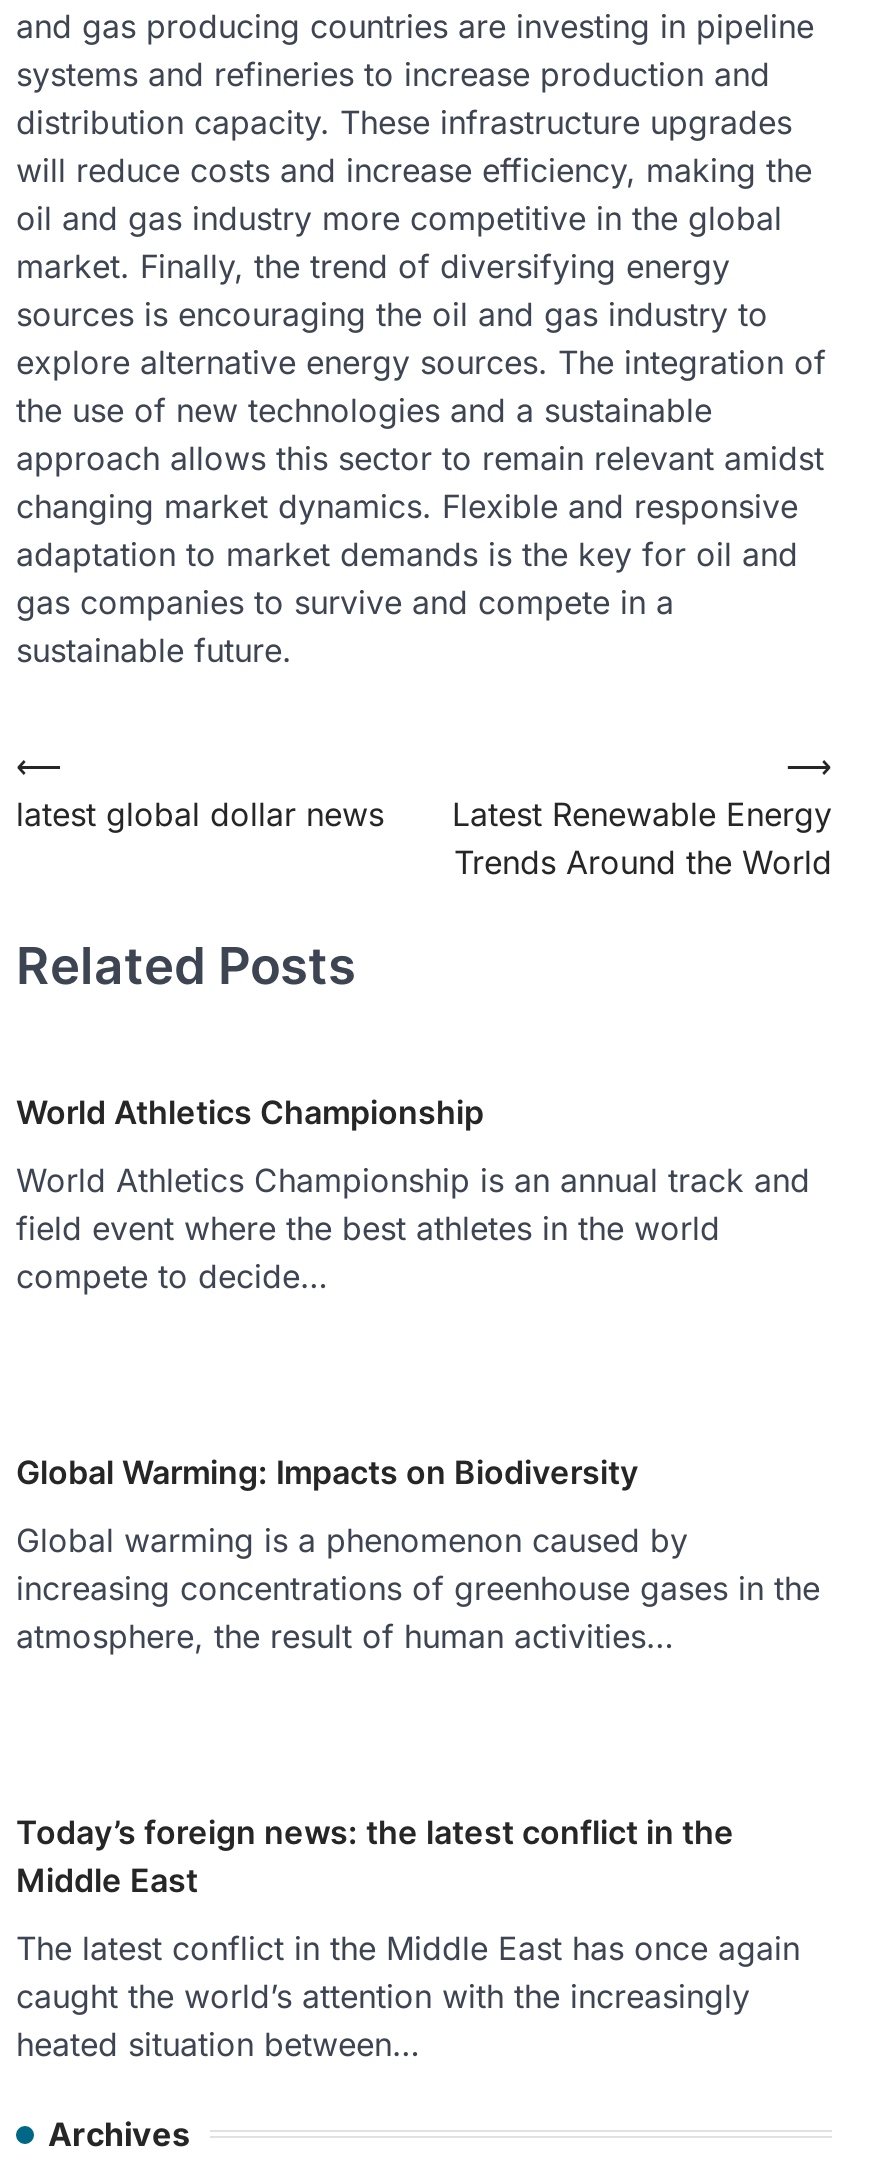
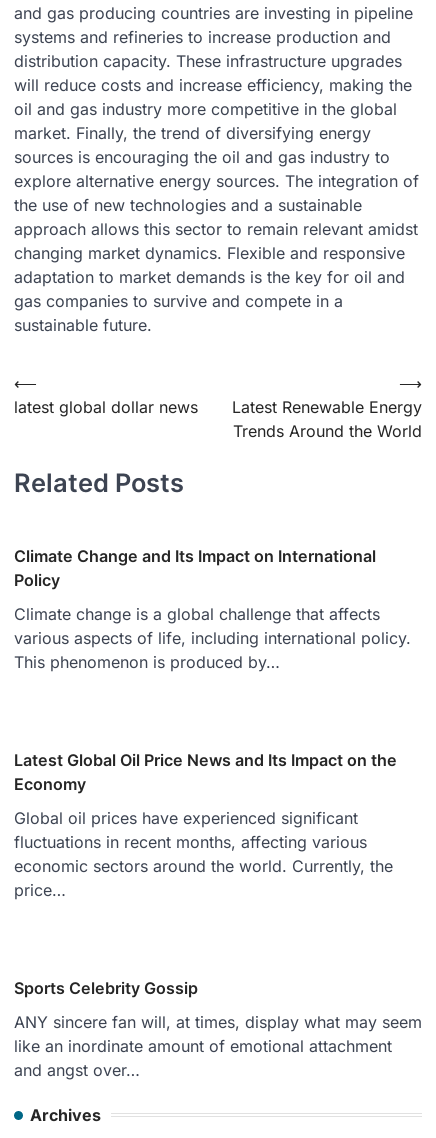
[16,1092,484,1132] World Athletics Championship -> [14,546,376,590] Climate Change and Its Impact on International | Policy
[16,1160,810,1296] World Athletics Championship is an annual track and | field event where the best athletes in the world | compete to decide… -> [14,604,411,672] Climate change is a global challenge that affects | various aspects of life, including international policy. | This phenomenon is produced by…
[16,1452,638,1492] Global Warming: Impacts on Biodiversity -> [14,750,397,794] Latest Global Oil Price News and Its Impact on the | Economy
[16,1520,820,1656] Global warming is a phenomenon caused by | increasing concentrations of greenhouse gases in the | atmosphere, the result of human activities… -> [14,808,393,900] Global oil prices have experienced significant | fluctuations in recent months, affecting various | economic sectors around the world. Currently, the | price…
[16,1812,734,1900] Today’s foreign news: the latest conflict in the | Middle East -> [14,978,198,998] Sports Celebrity Gossip
[16,1928,800,2064] The latest conflict in the Middle East has once again | caught the world’s attention with the increasingly | heated situation between… -> [14,1012,422,1080] ANY sincere fan will, at times, display what may seem | like an inordinate amount of emotional attachment | and angst over…

